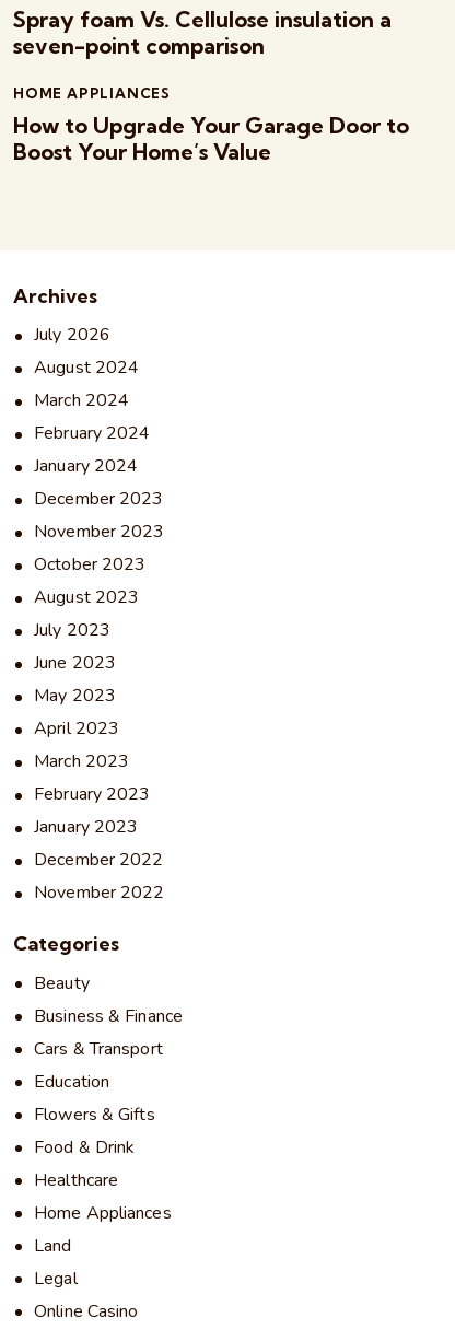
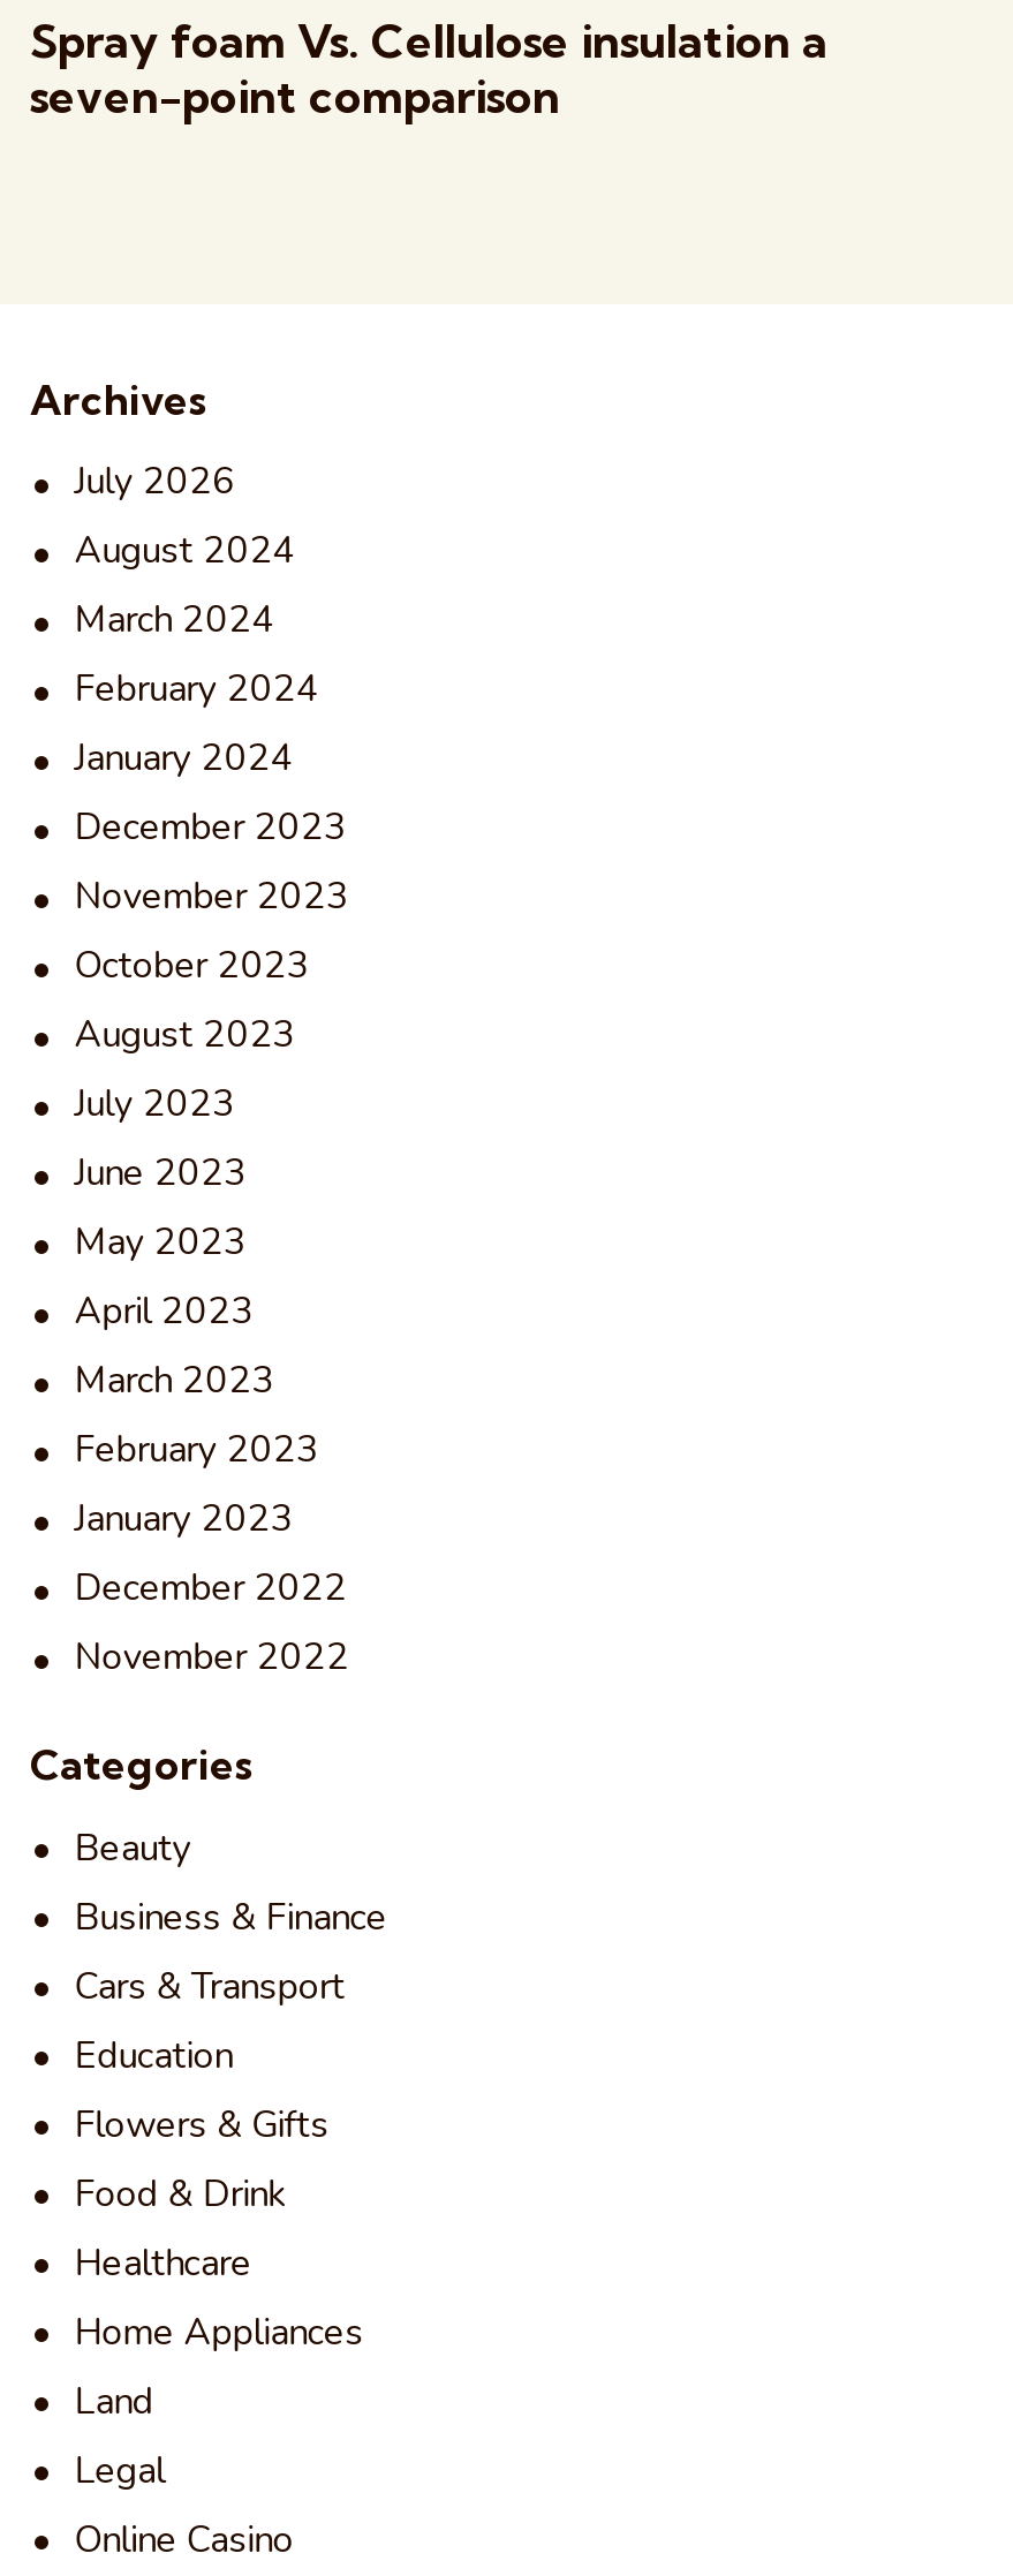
[13,84,409,165] HOME APPLIANCES | How to Upgrade Your Garage Door to | Boost Your Home’s Value -> none

